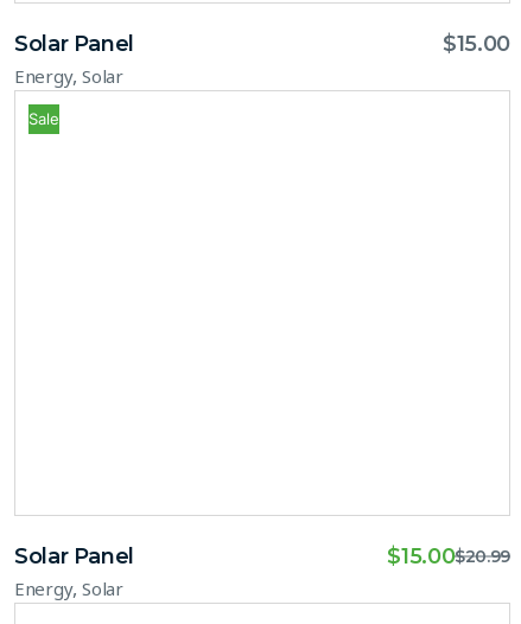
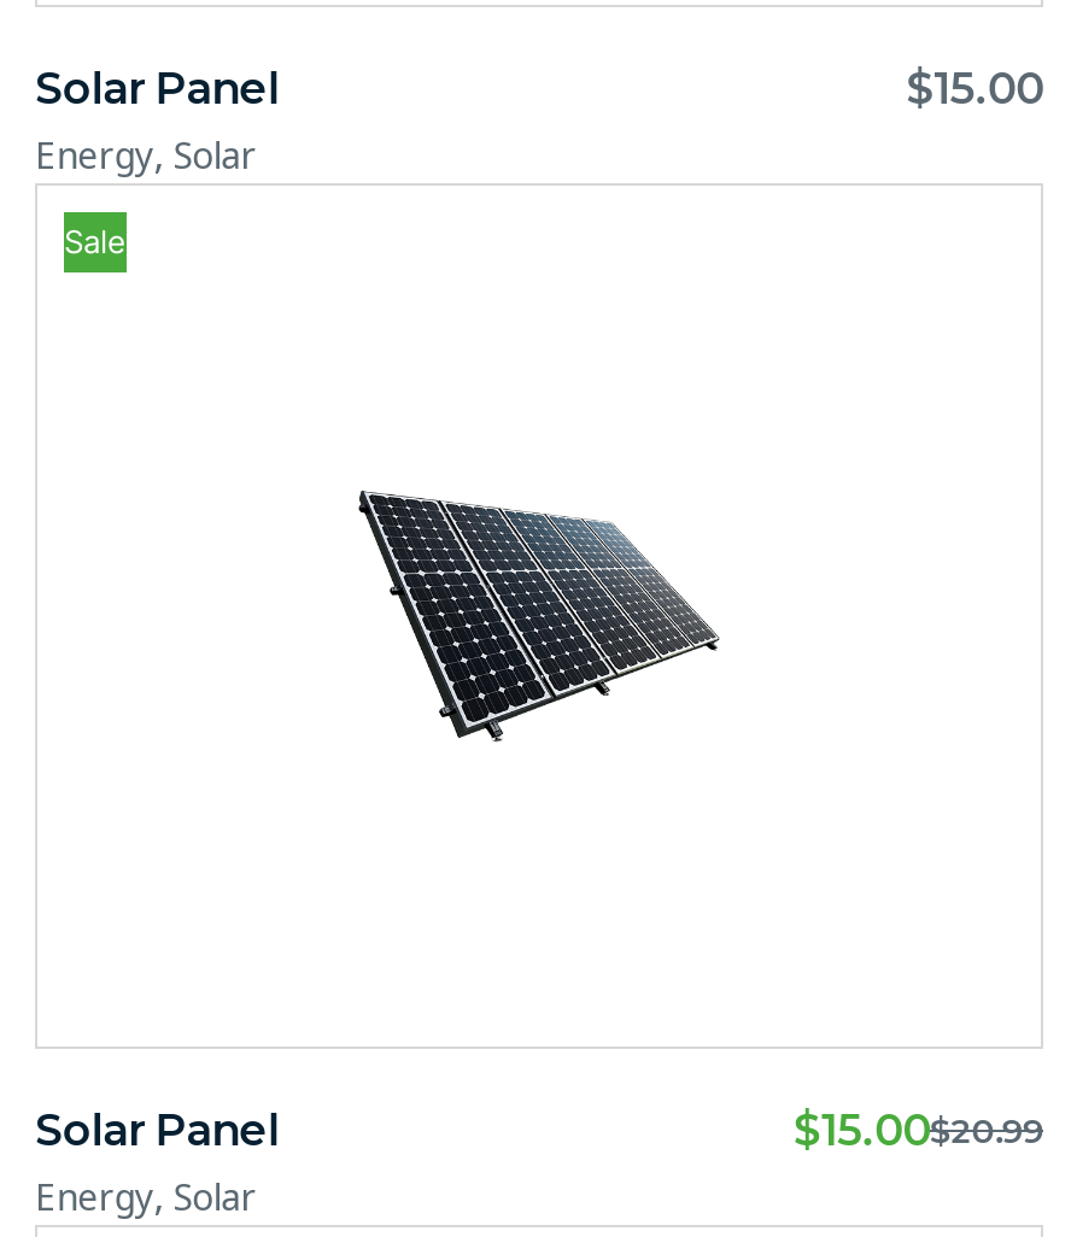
none -> [356,489,720,743] [image]

